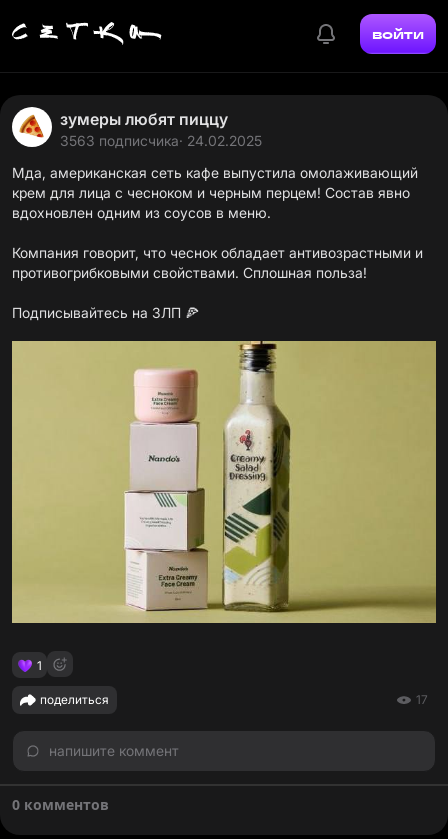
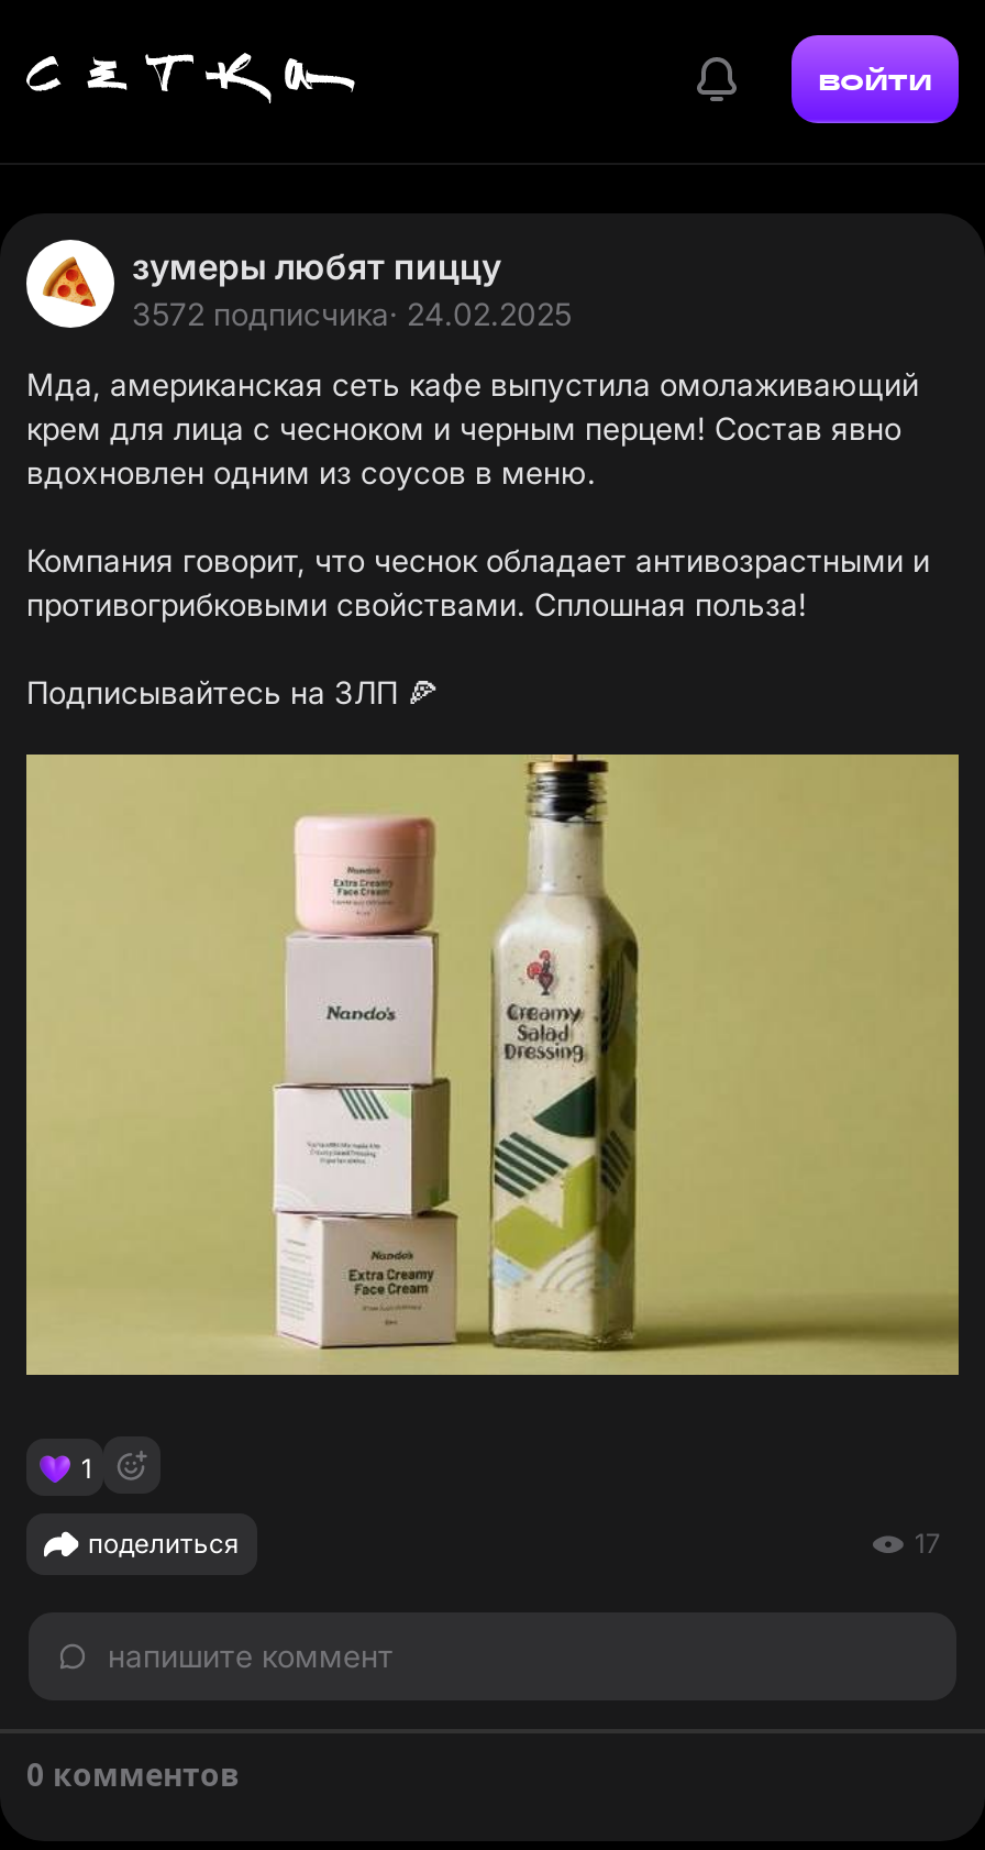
[60,132,262,149] 3563 подписчика · 24.02.2025 -> [132,295,572,332] 3572 подписчика · 24.02.2025

